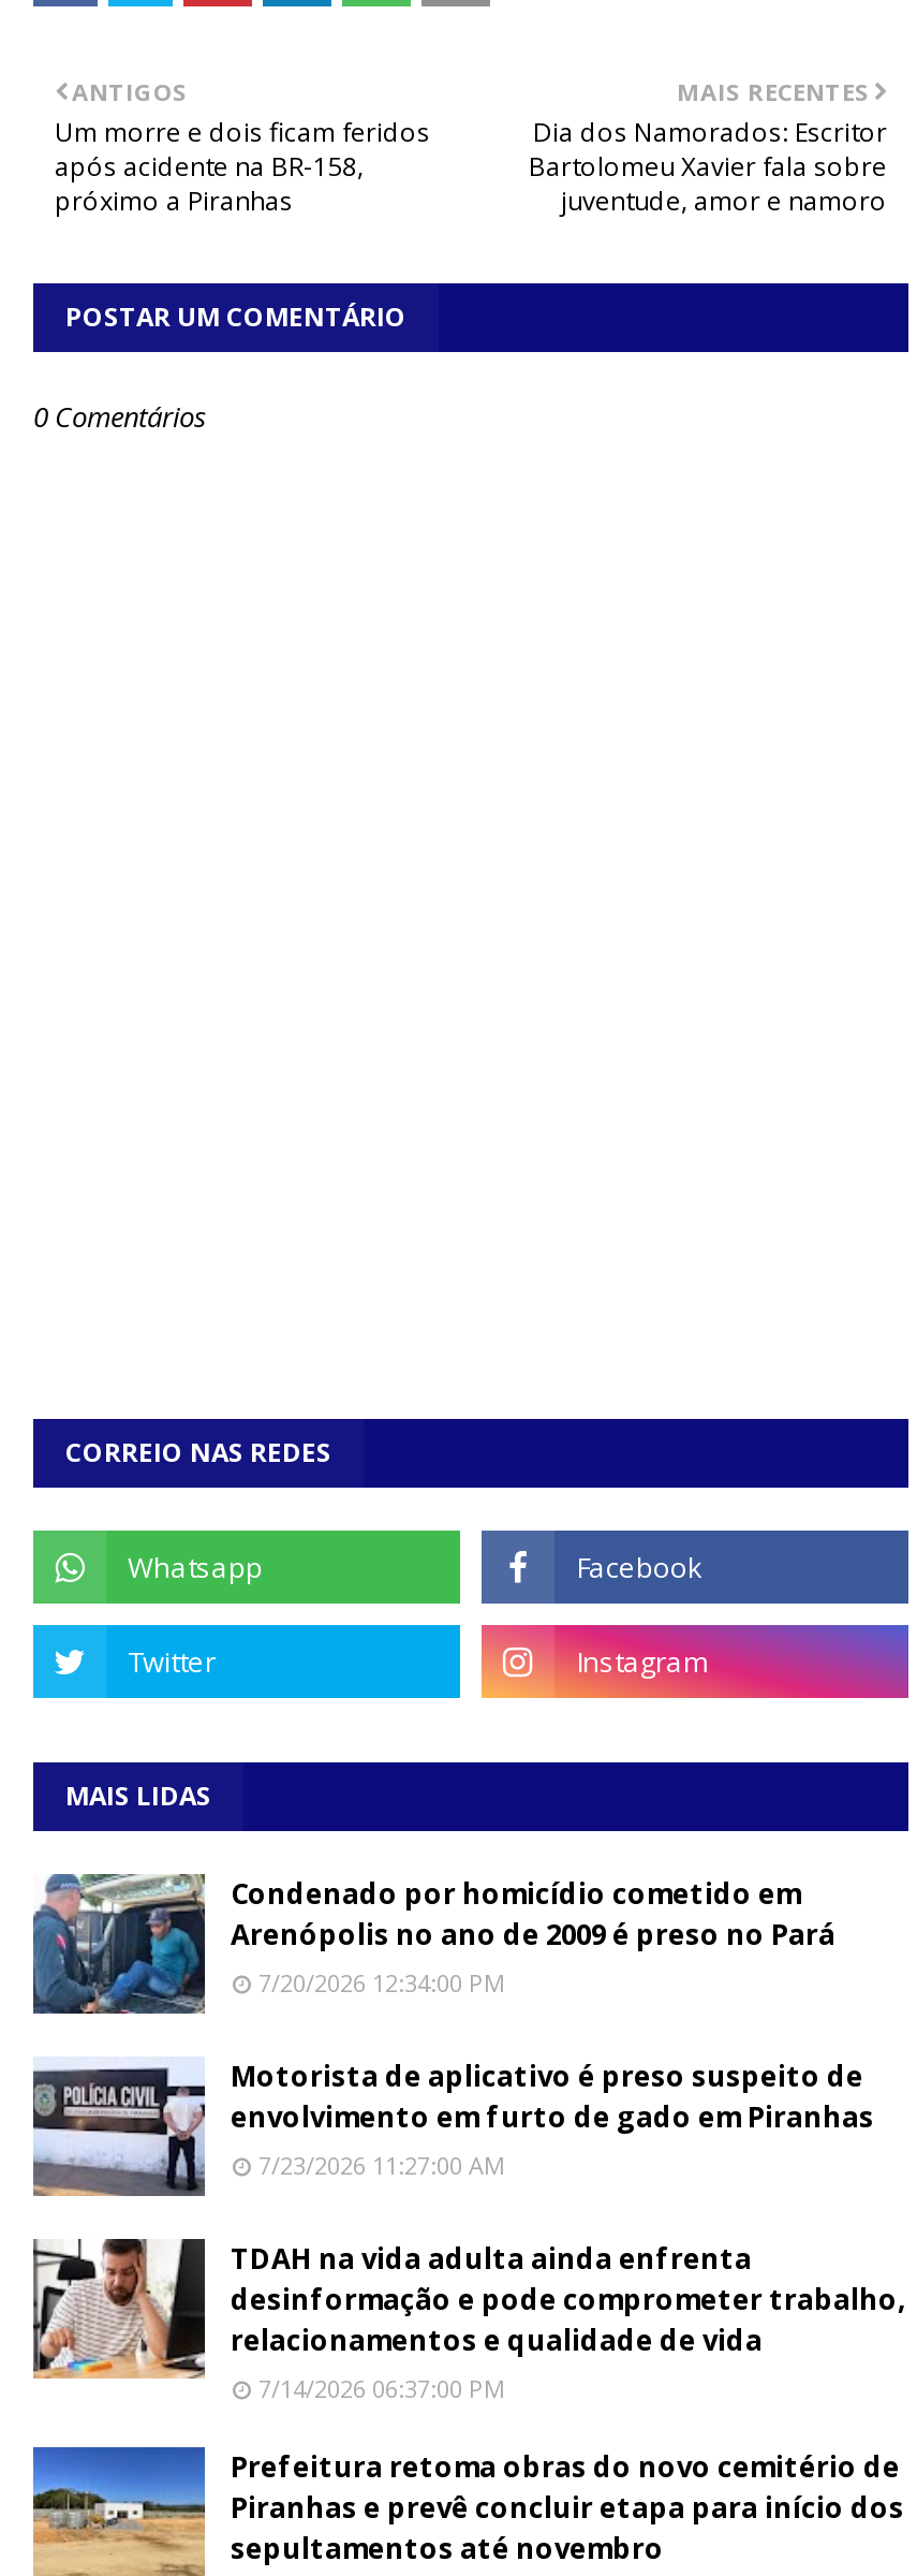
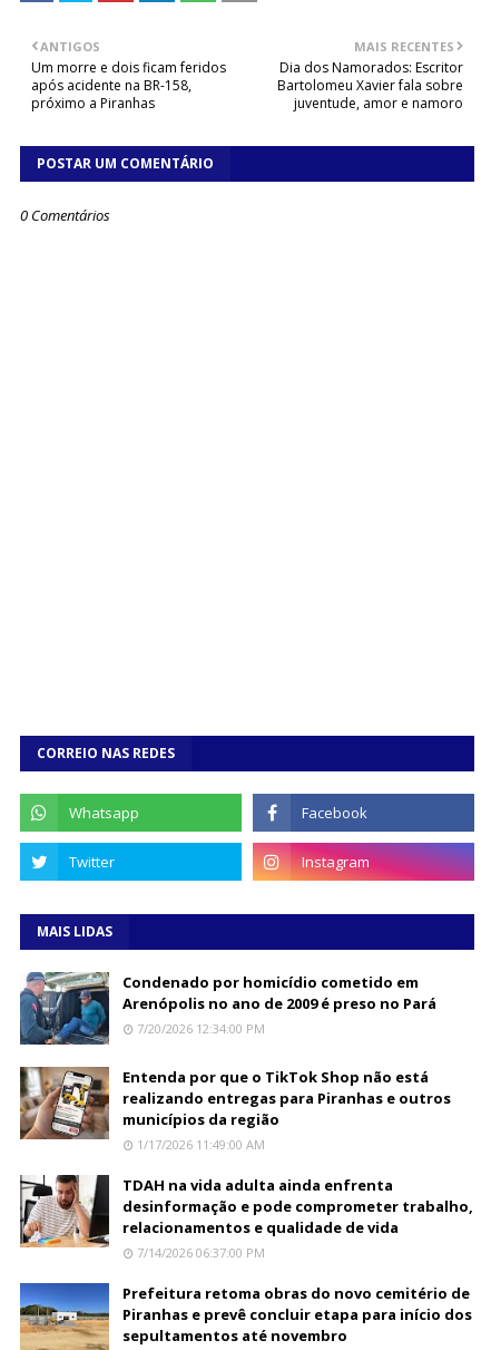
[33,2057,874,2196] [image] | Motorista de aplicativo é preso suspeito de | envolvimento em furto de gado em Piranhas | 7/23/2026 11:27:00 AM -> [19,1066,451,1153] [image] | Entenda por que o TikTok Shop não está | realizando entregas para Piranhas e outros | municípios da região | 1/17/2026 11:49:00 AM

